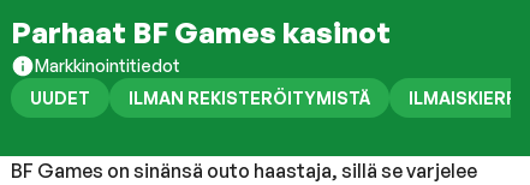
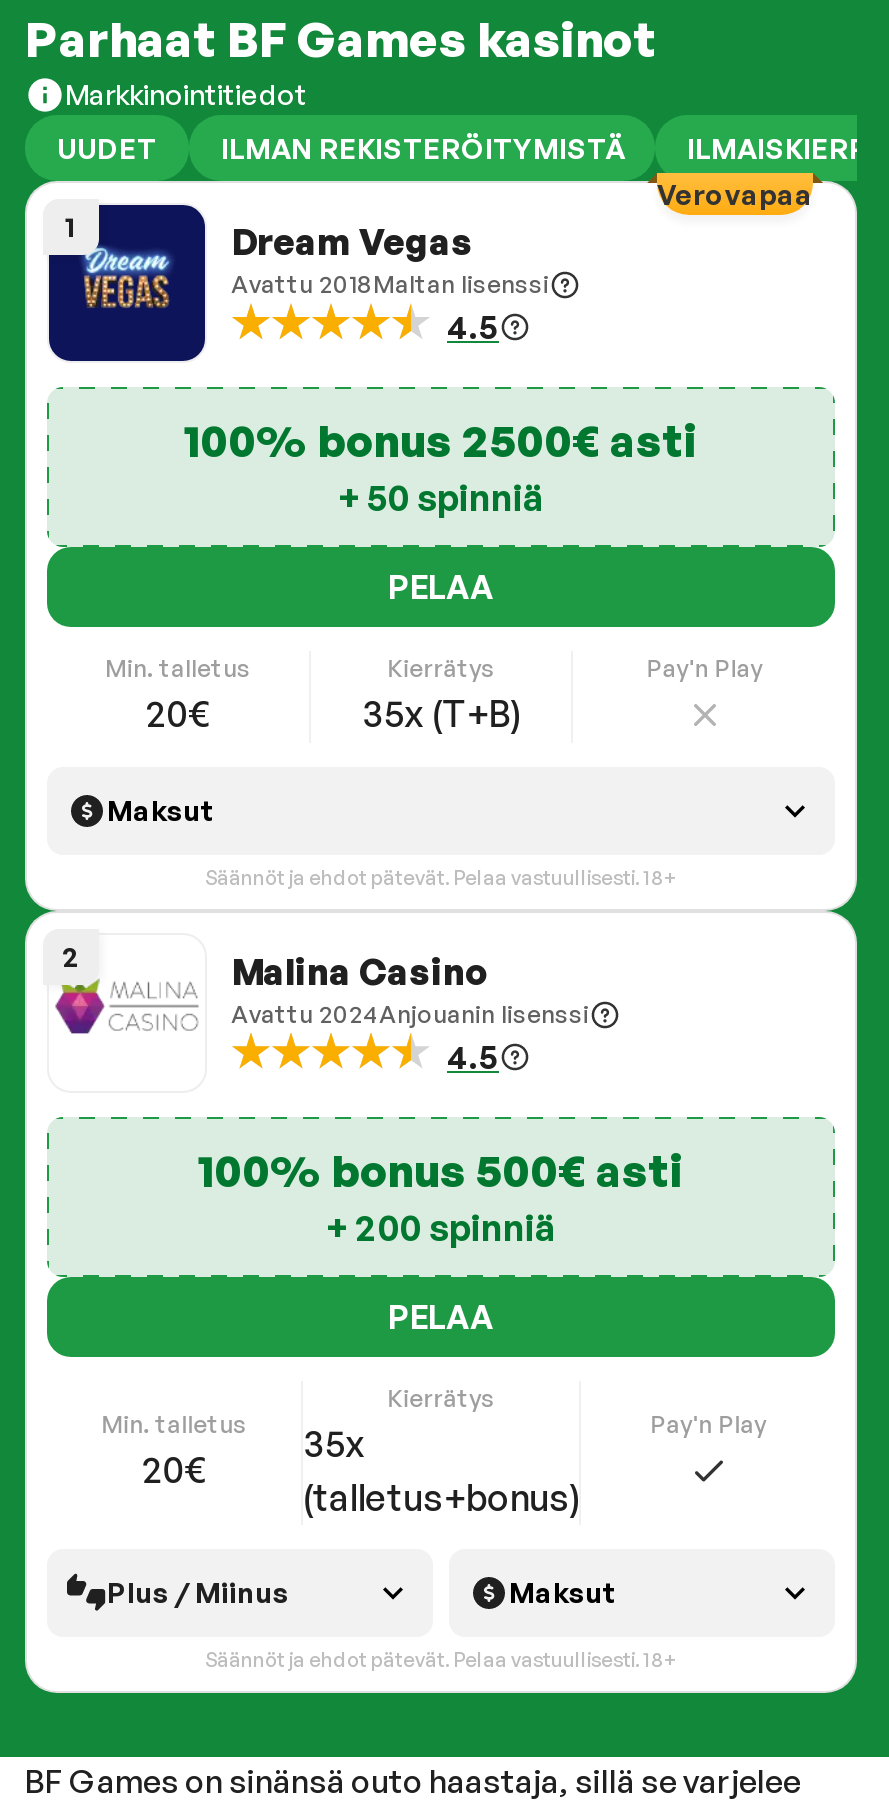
none -> [23,179,883,1695] [image] | 1
none -> [62,792,677,1076] Maksut | Säännöt ja ehdot pätevät. Pelaa vastuullisesti. 18+ | 2 | Malina Casino | Avattu 2024Anjouanin lisenssi | 4.5
none -> [101,1409,247,1491] Min. talletus | 20€
none -> [105,654,251,736] Min. talletus | 20€
none -> [107,1574,677,1670] Plus / Miinus | Maksut | Säännöt ja ehdot pätevät. Pelaa vastuullisesti. 18+
none -> [184,413,698,607] 100% bonus 2500€ asti | + 50 spinniä | PELAA
none -> [198,1142,684,1336] 100% bonus 500€ asti | + 200 spinniä | PELAA
none -> [231,177,813,347] Verovapaa | Dream Vegas | Avattu 2018Maltan lisenssi | 4.5
none -> [303,1382,579,1518] Kierrätys | 35x | (talletus+bonus)
none -> [362,654,520,736] Kierrätys | 35x (T+B)
none -> [646,653,762,683] Pay'n Play
none -> [650,1409,766,1439] Pay'n Play

